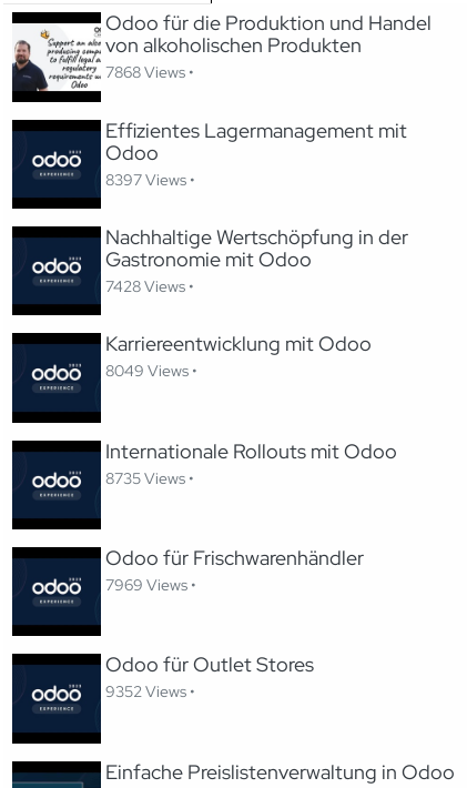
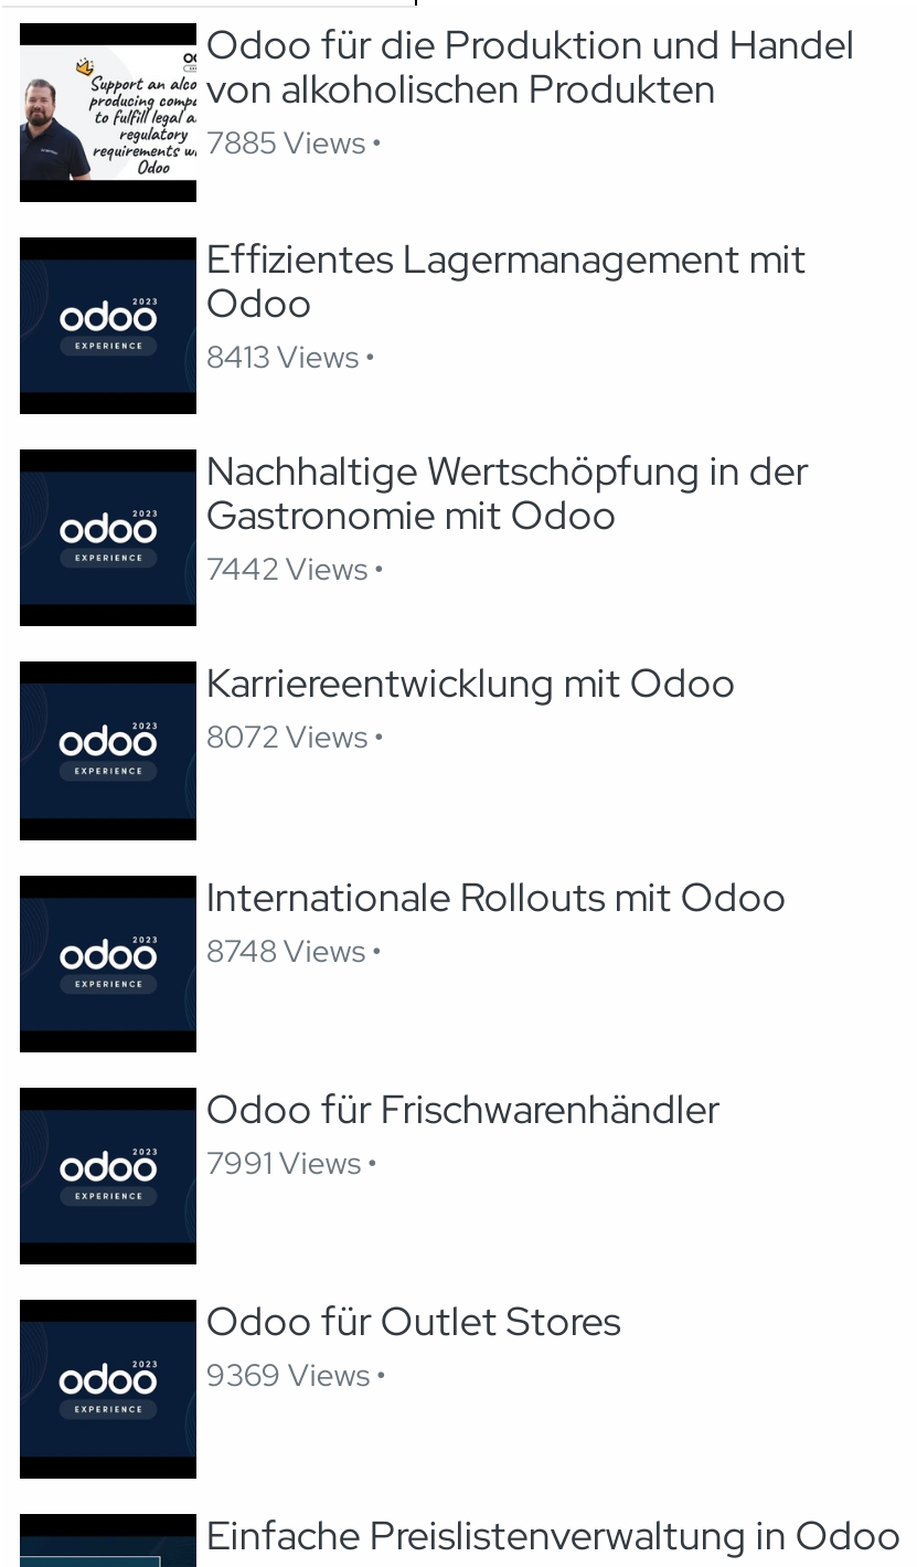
[106,62,195,82] 7868 Views • -> [206,123,383,163] 7885 Views •
[106,169,196,189] 8397 Views • -> [206,336,376,375] 8413 Views •
[106,276,195,296] 7428 Views • -> [206,549,385,588] 7442 Views •
[106,361,198,381] 8049 Views • -> [206,717,385,757] 8072 Views •
[106,468,195,488] 8735 Views • -> [206,930,383,970] 8748 Views •
[106,575,197,595] 7969 Views • -> [206,1143,378,1183] 7991 Views •
[106,682,196,702] 9352 Views • -> [206,1356,387,1396] 9369 Views •

